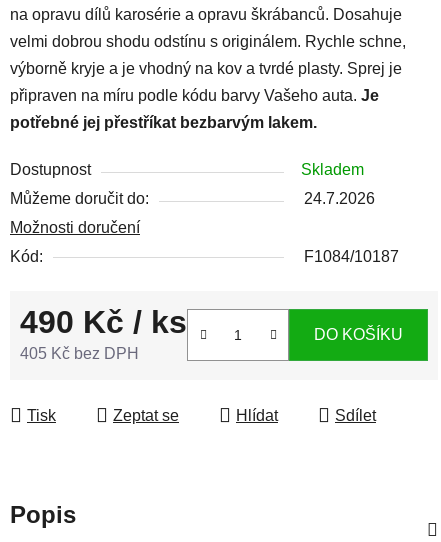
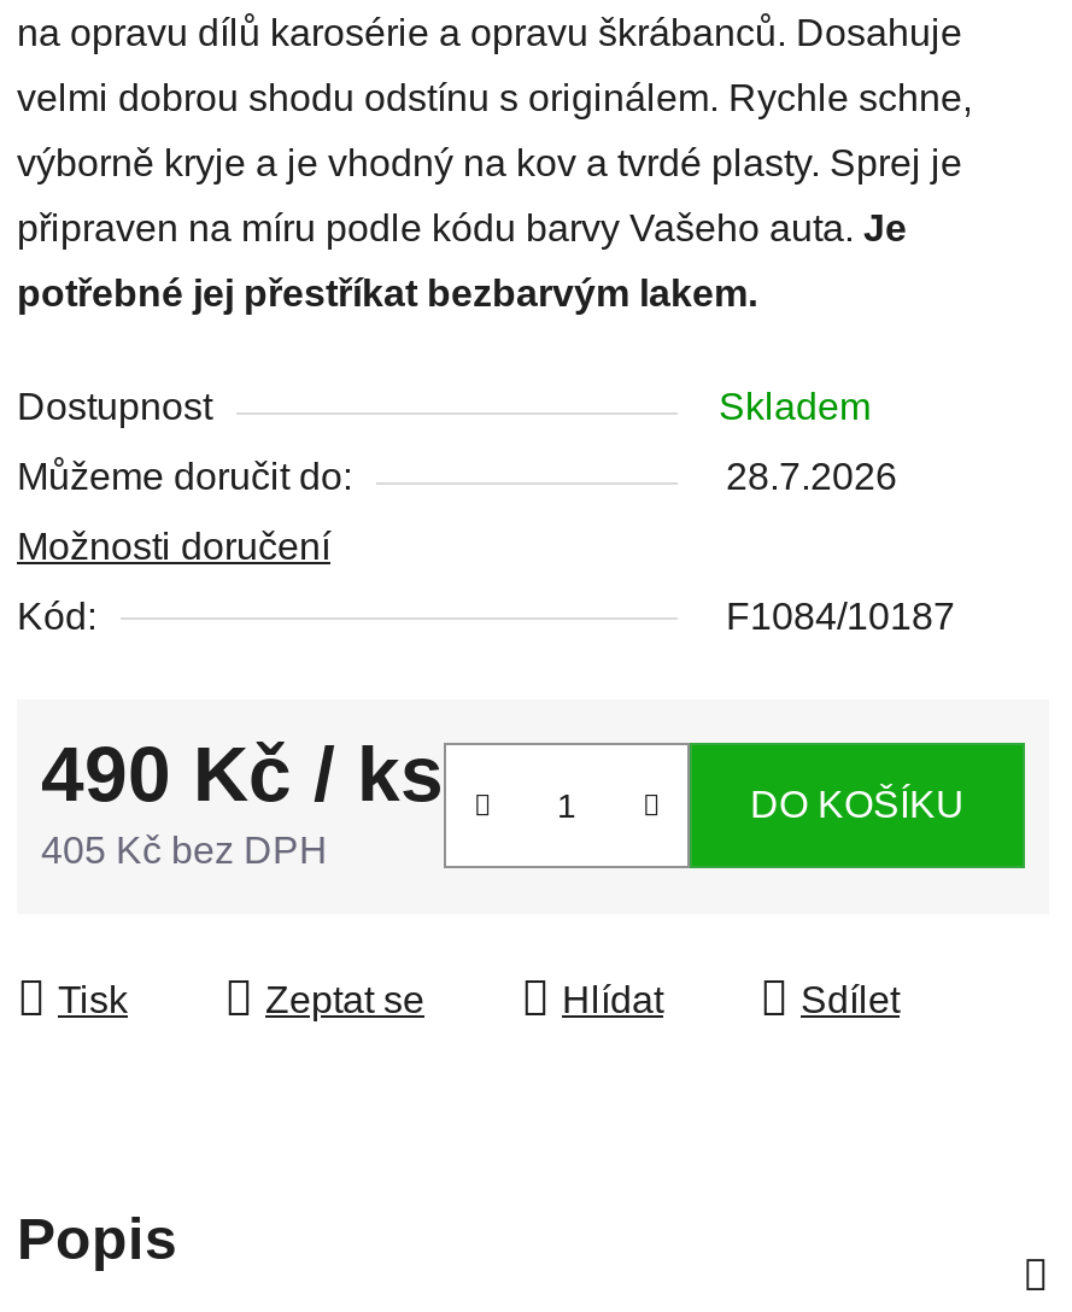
[304,190,375,207] 24.7.2026 -> [726,455,897,496] 28.7.2026

